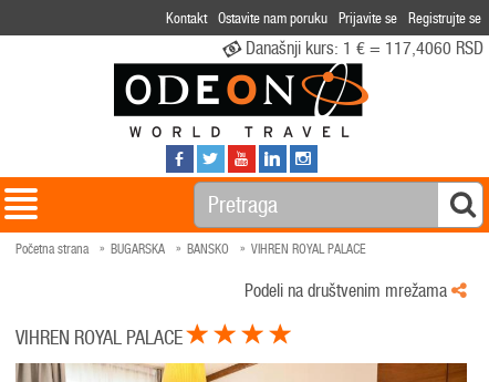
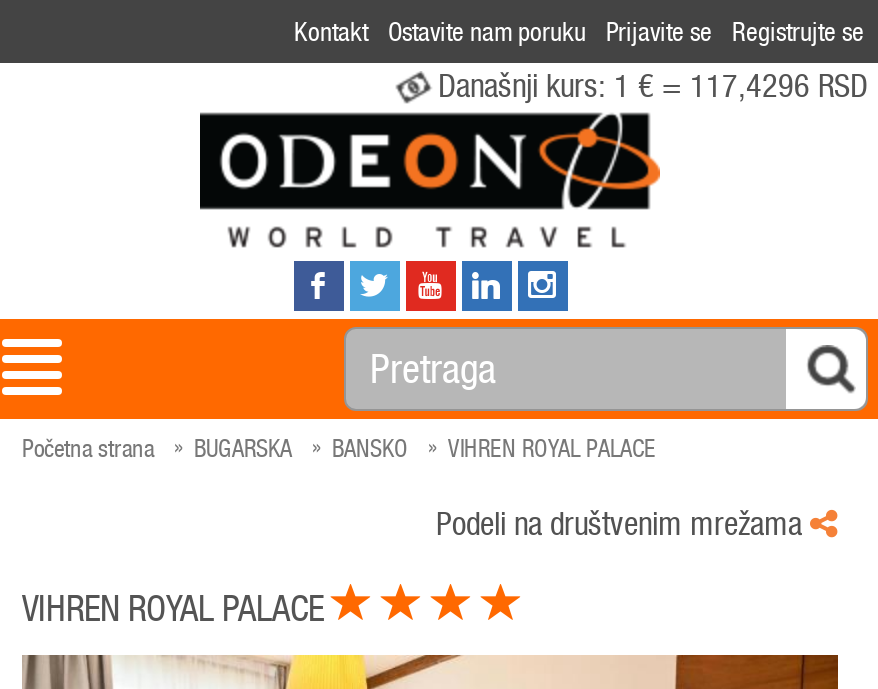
[246,38,483,59] Današnji kurs: 1 € = 117,4060 RSD -> [438,67,868,105] Današnji kurs: 1 € = 117,4296 RSD

